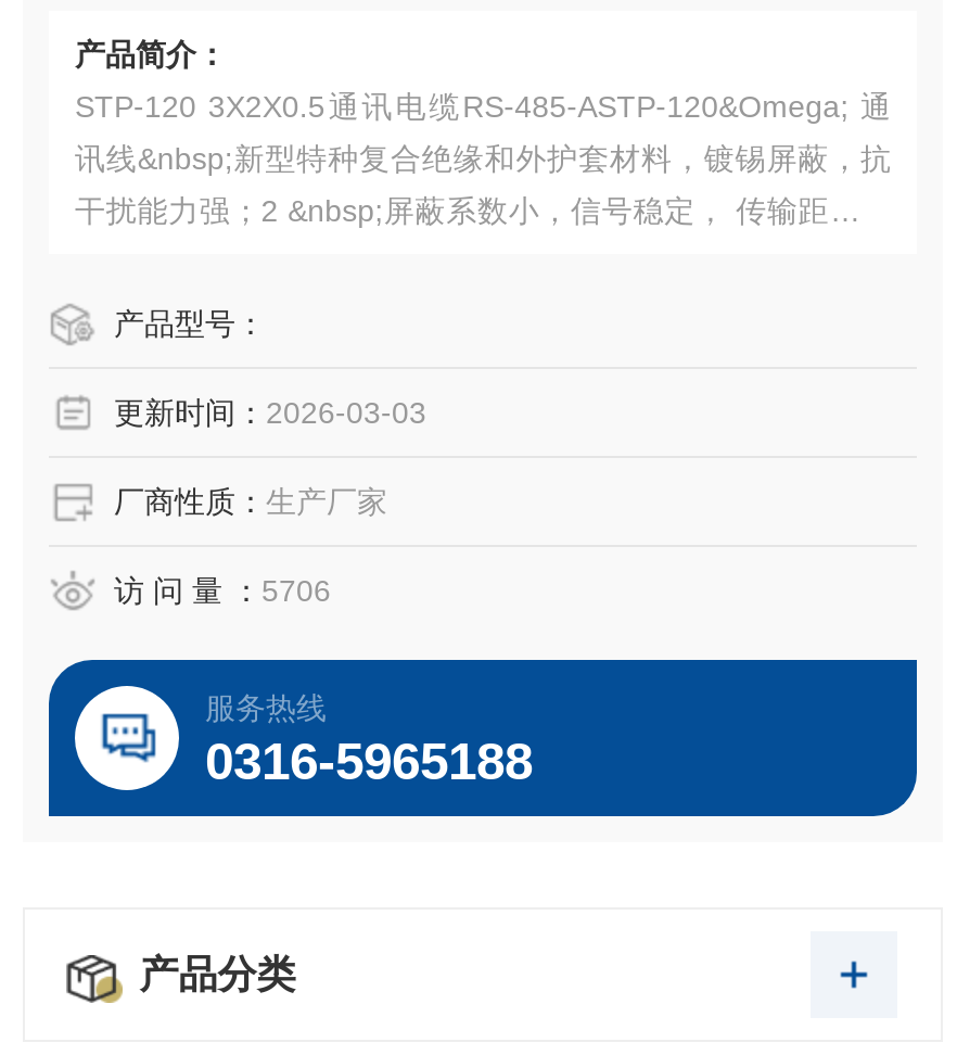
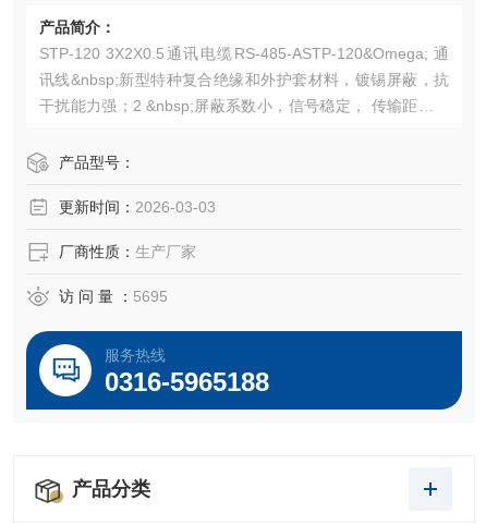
[114,573,331,608] 访 问 量 ：5706 -> [59,288,168,305] 访 问 量 ：5695

